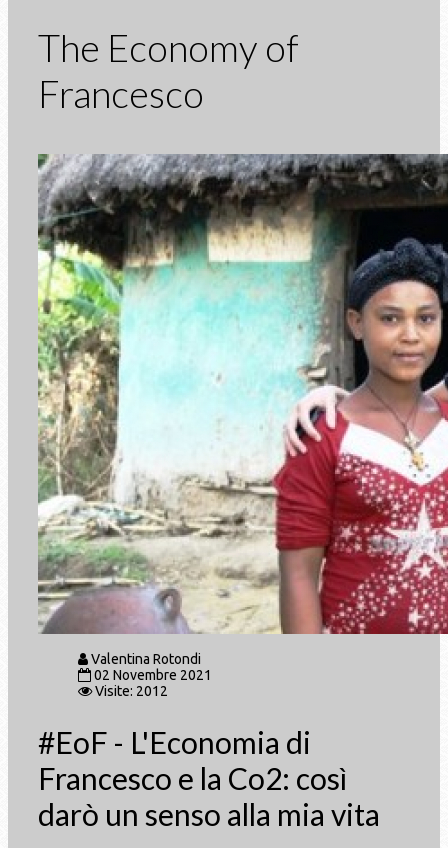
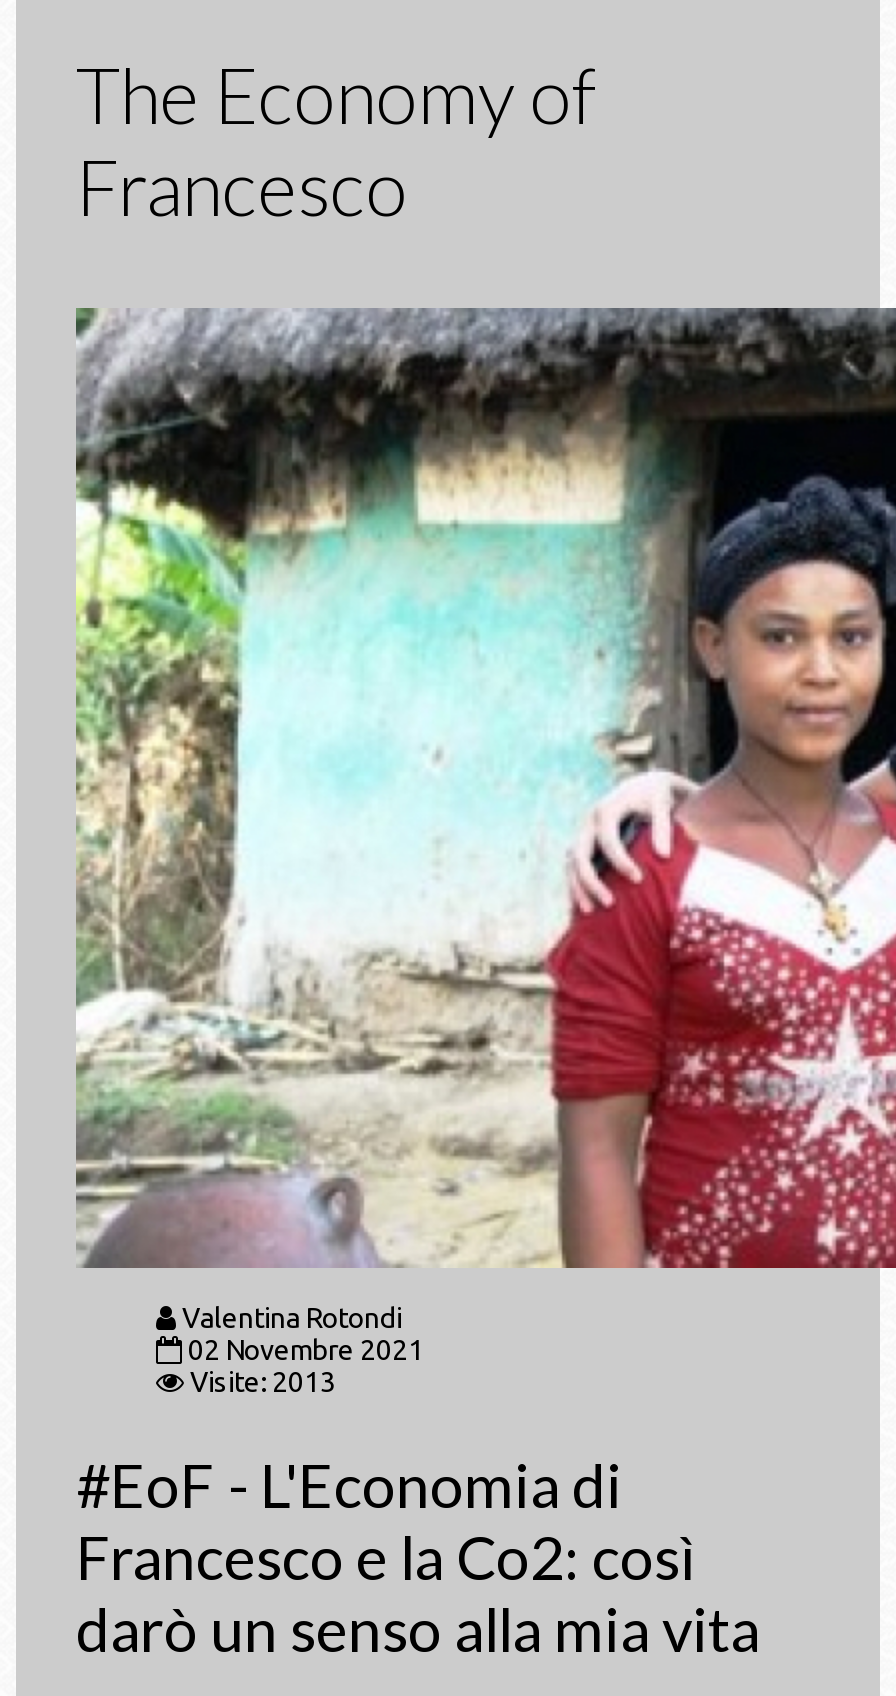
[95,683,168,699] Visite: 2012 -> [190,1366,336,1398] Visite: 2013

